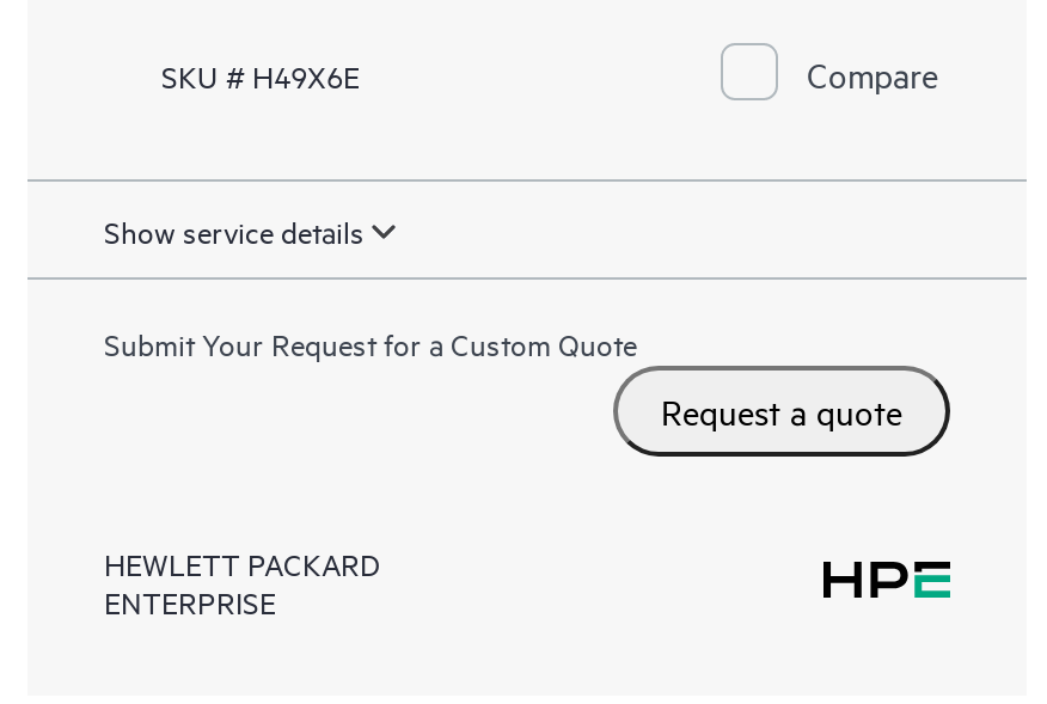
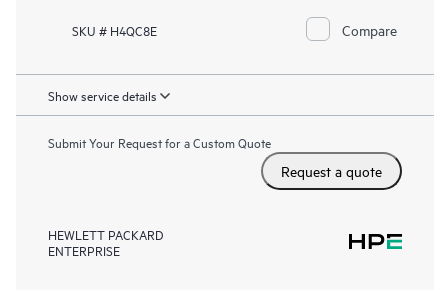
[161,52,360,95] SKU # H49X6E -> [72,21,157,39] SKU # H4QC8E

